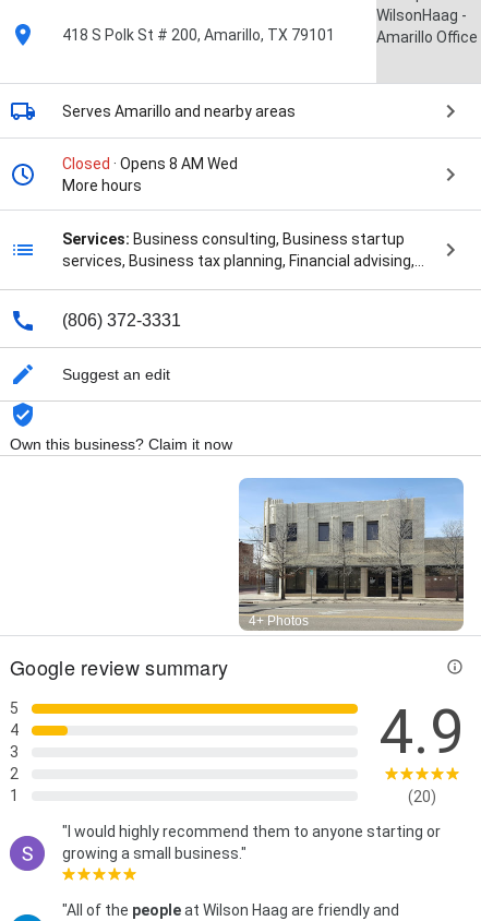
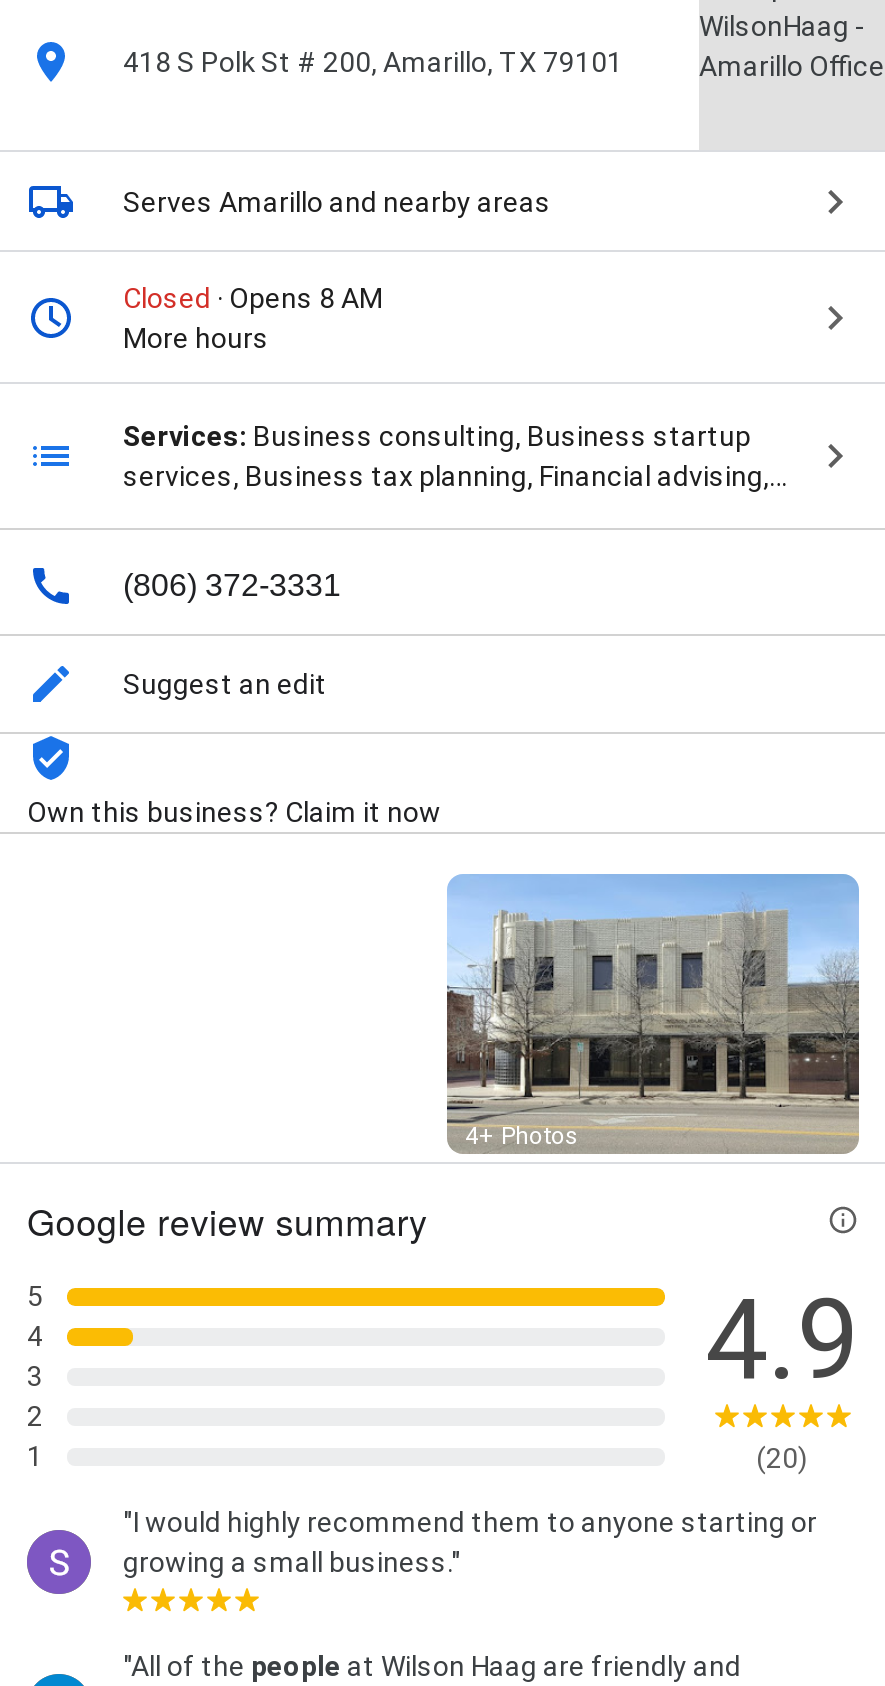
[62,155,238,173] Closed · Opens 8 AM Wed -> [123,282,383,314] Closed · Opens 8 AM

